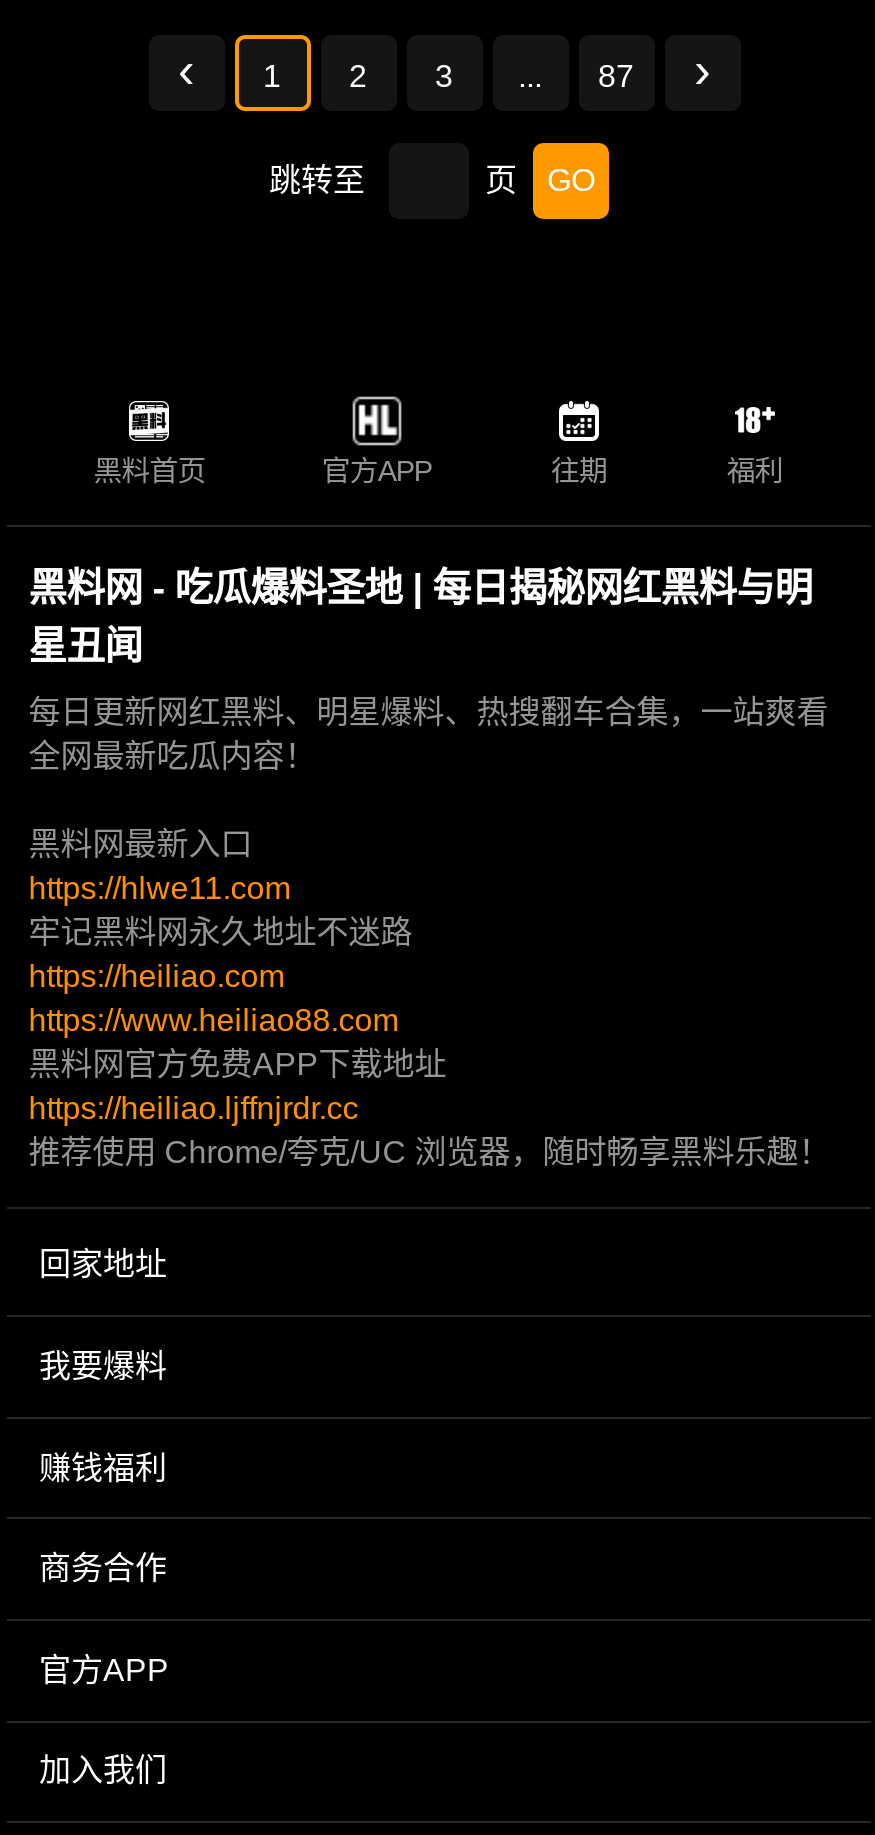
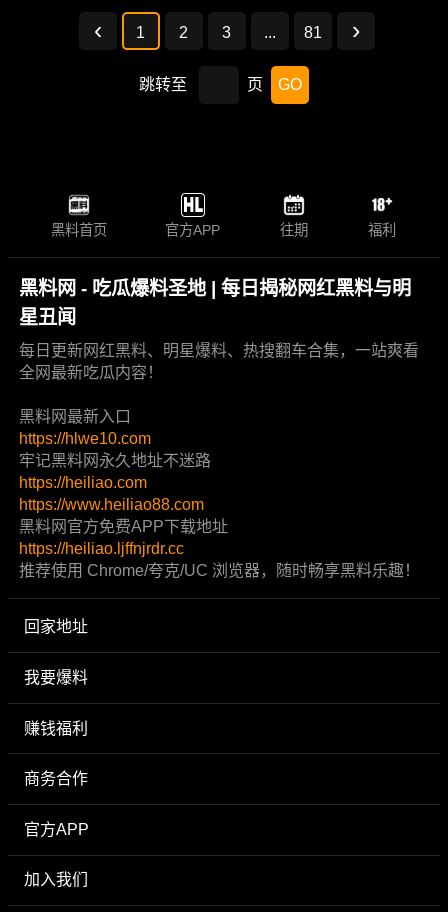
[598,59,634,93] 87 -> [303,24,321,41] 81
[29,872,291,906] https://hlwe11.com -> [19,430,151,447] https://hlwe10.com

